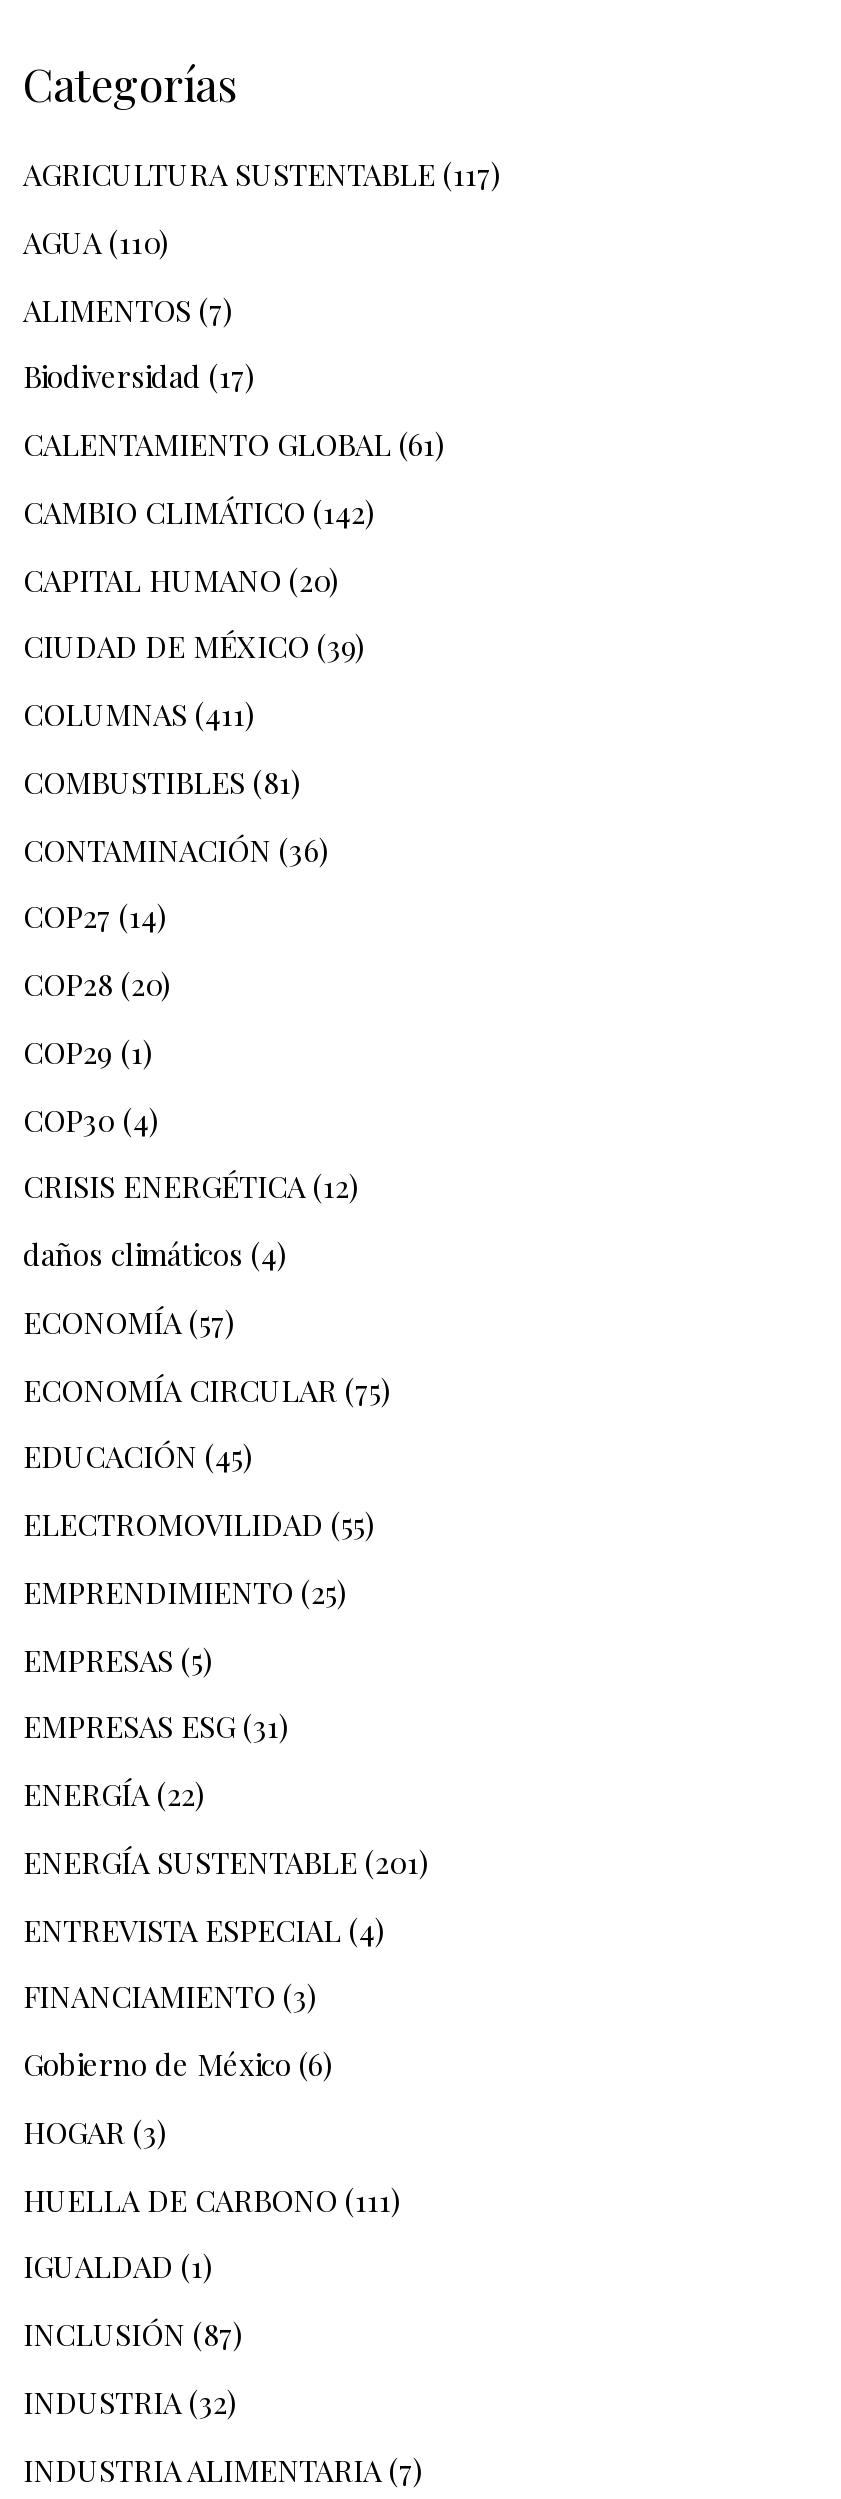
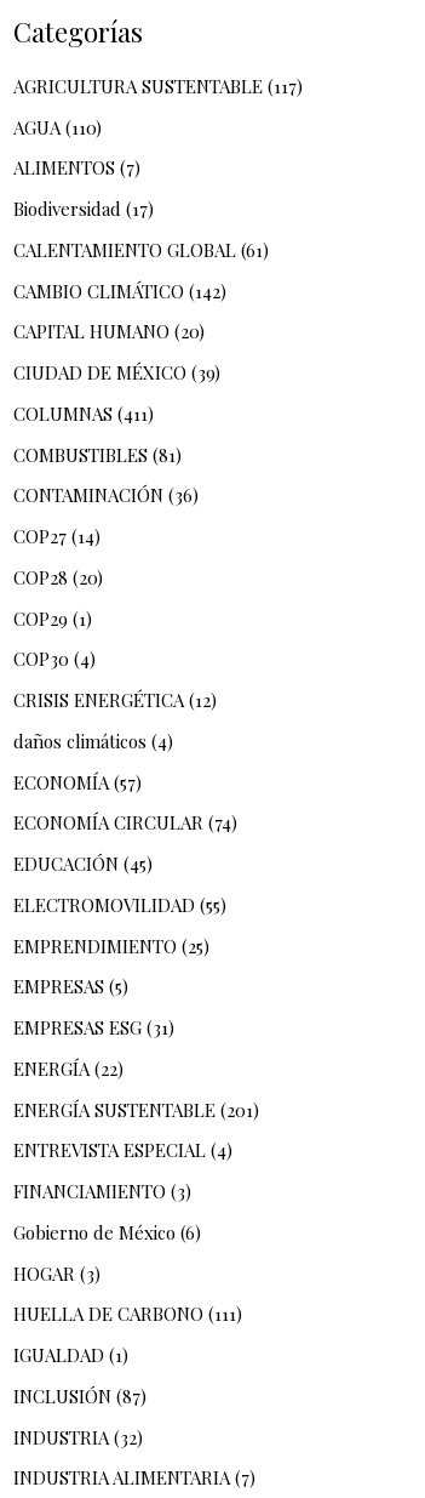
[23,1370,391,1410] ECONOMÍA CIRCULAR (75) -> [13,811,237,835] ECONOMÍA CIRCULAR (74)

